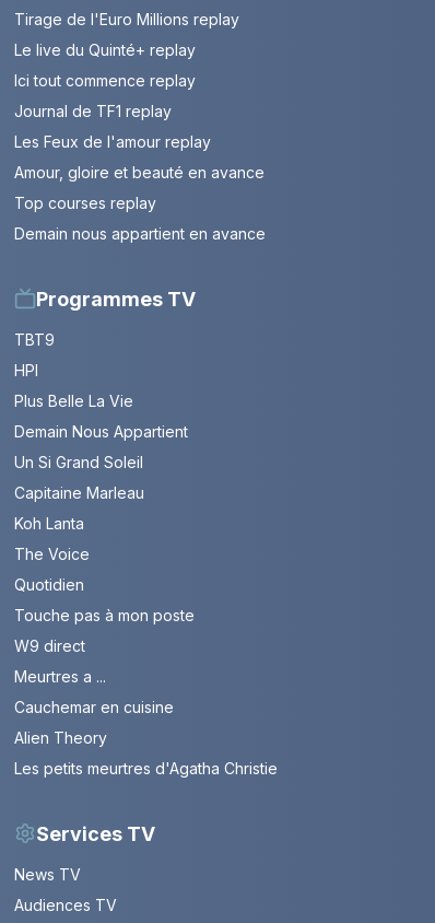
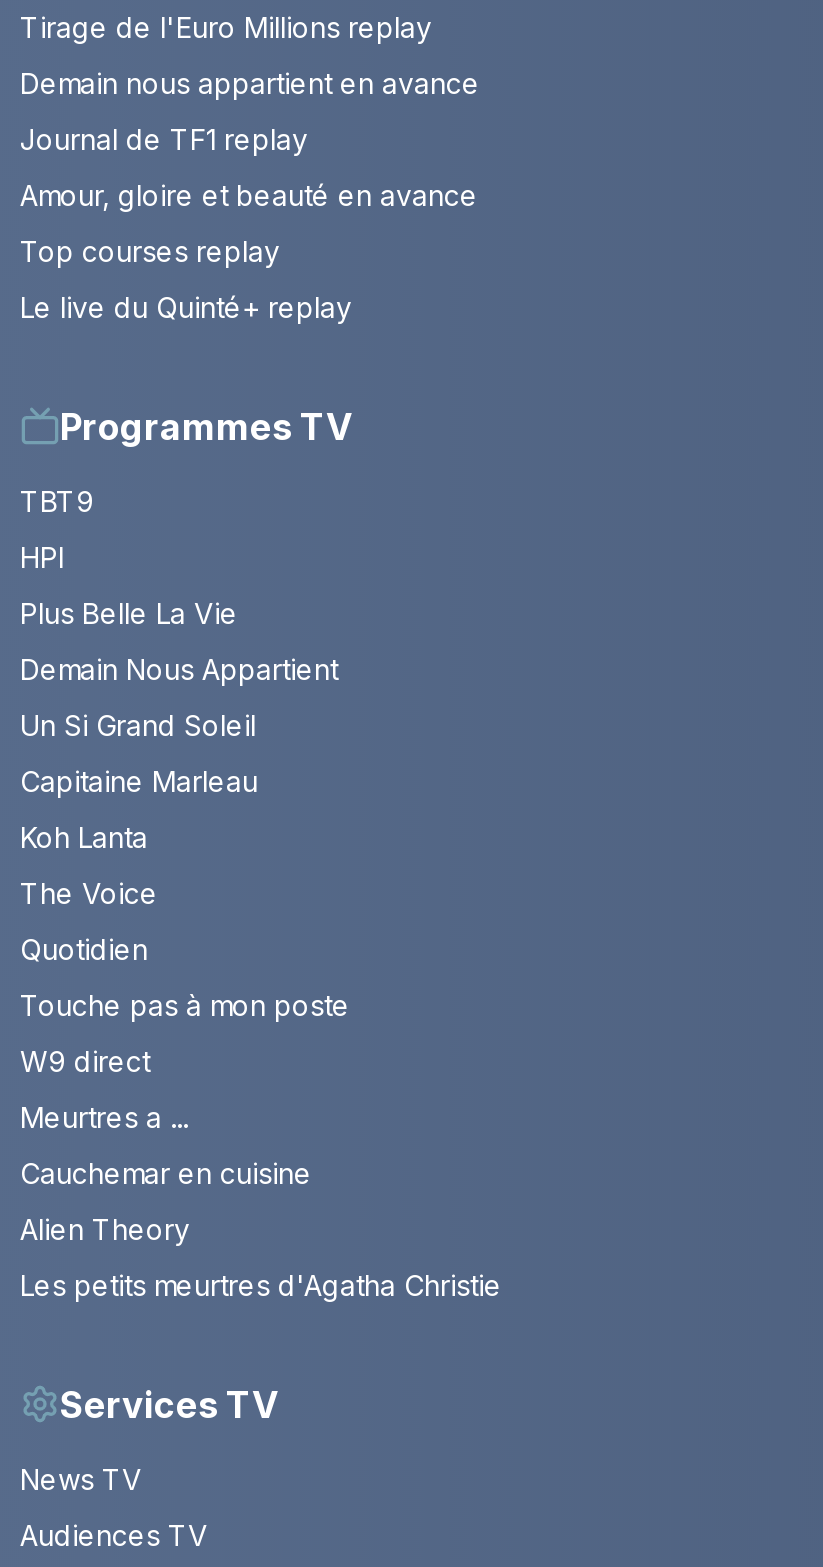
moved [14,40,196,59] -> [20,290,352,324]: Le live du Quinté+ replay
[14,71,196,89] Ici tout commence replay -> none
[14,132,211,151] Les Feux de l'amour replay -> none
moved [14,224,266,243] -> [20,66,480,100]: Demain nous appartient en avance

